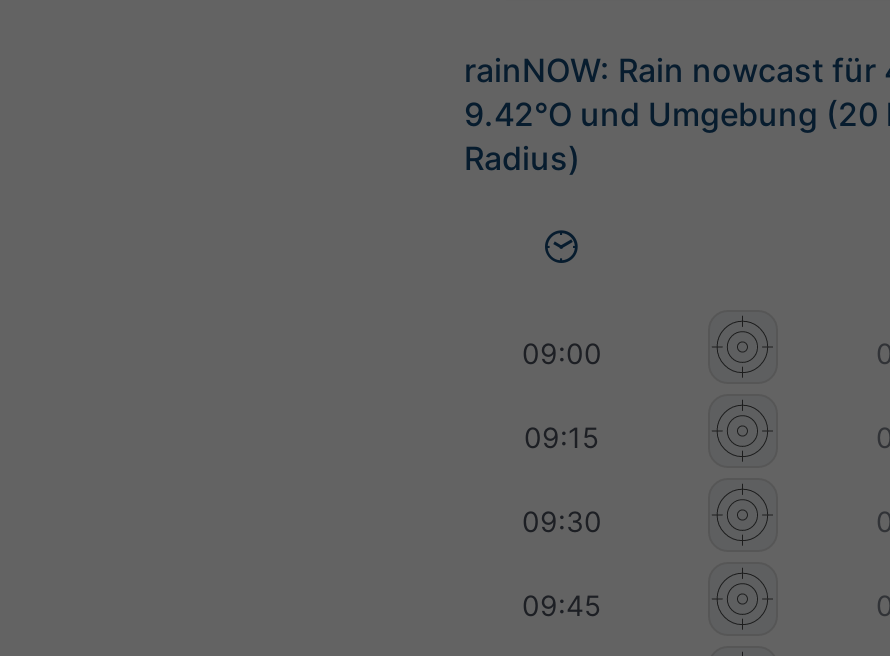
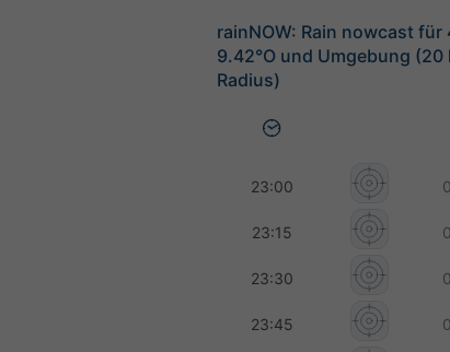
[522,335,602,369] 09:00 -> [251,177,293,195] 23:00
[524,419,600,453] 09:15 -> [252,222,292,241] 23:15
[522,503,602,537] 09:30 -> [251,268,293,287] 23:30
[522,587,602,621] 09:45 -> [251,314,293,333] 23:45

